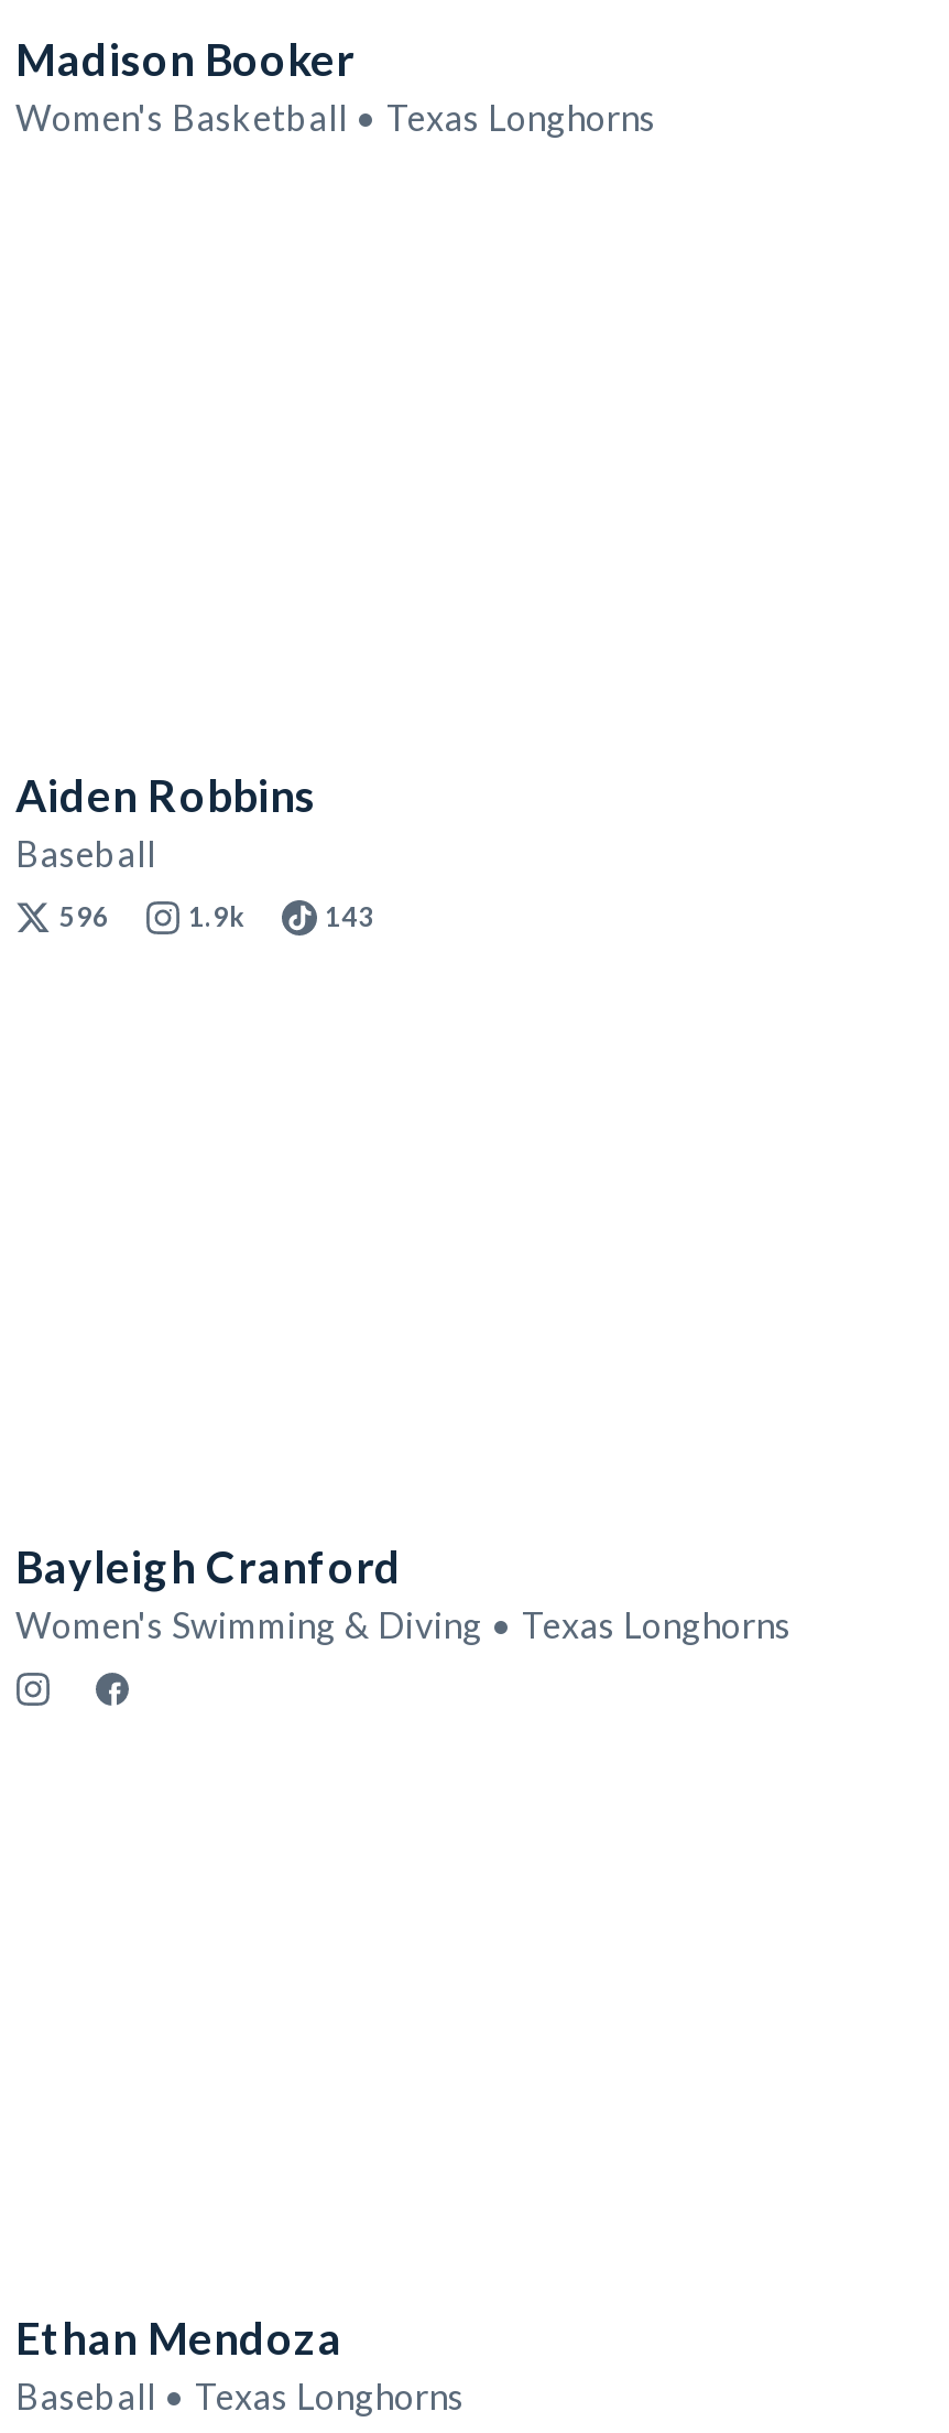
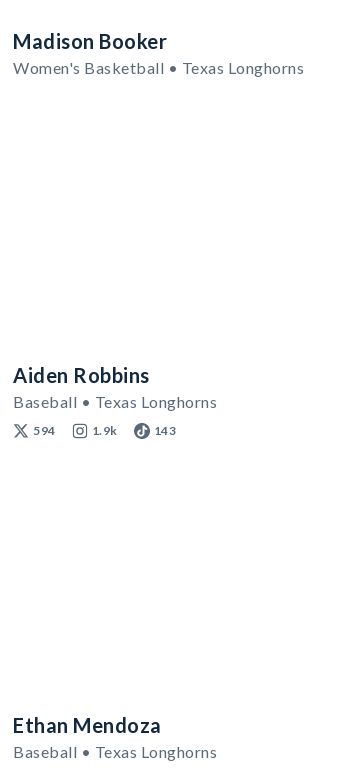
[15,832,156,874] Baseball -> [13,392,217,411] Baseball • Texas Longhorns
[59,900,109,933] 596 -> [33,423,55,438] 594
[15,1539,792,1645] Bayleigh Cranford | Women's Swimming & Diving • Texas Longhorns -> none

